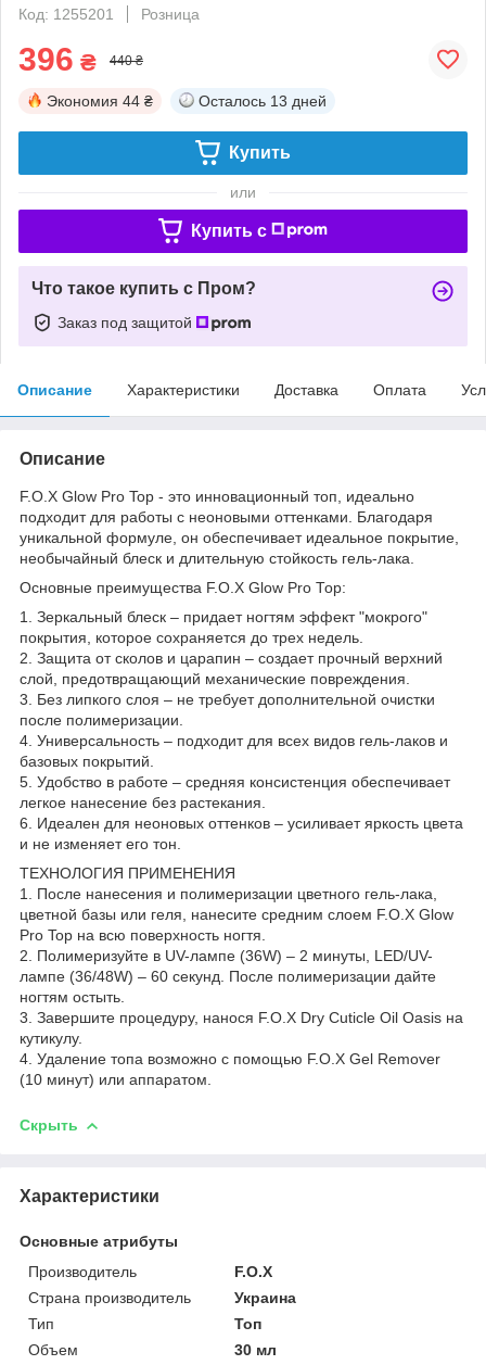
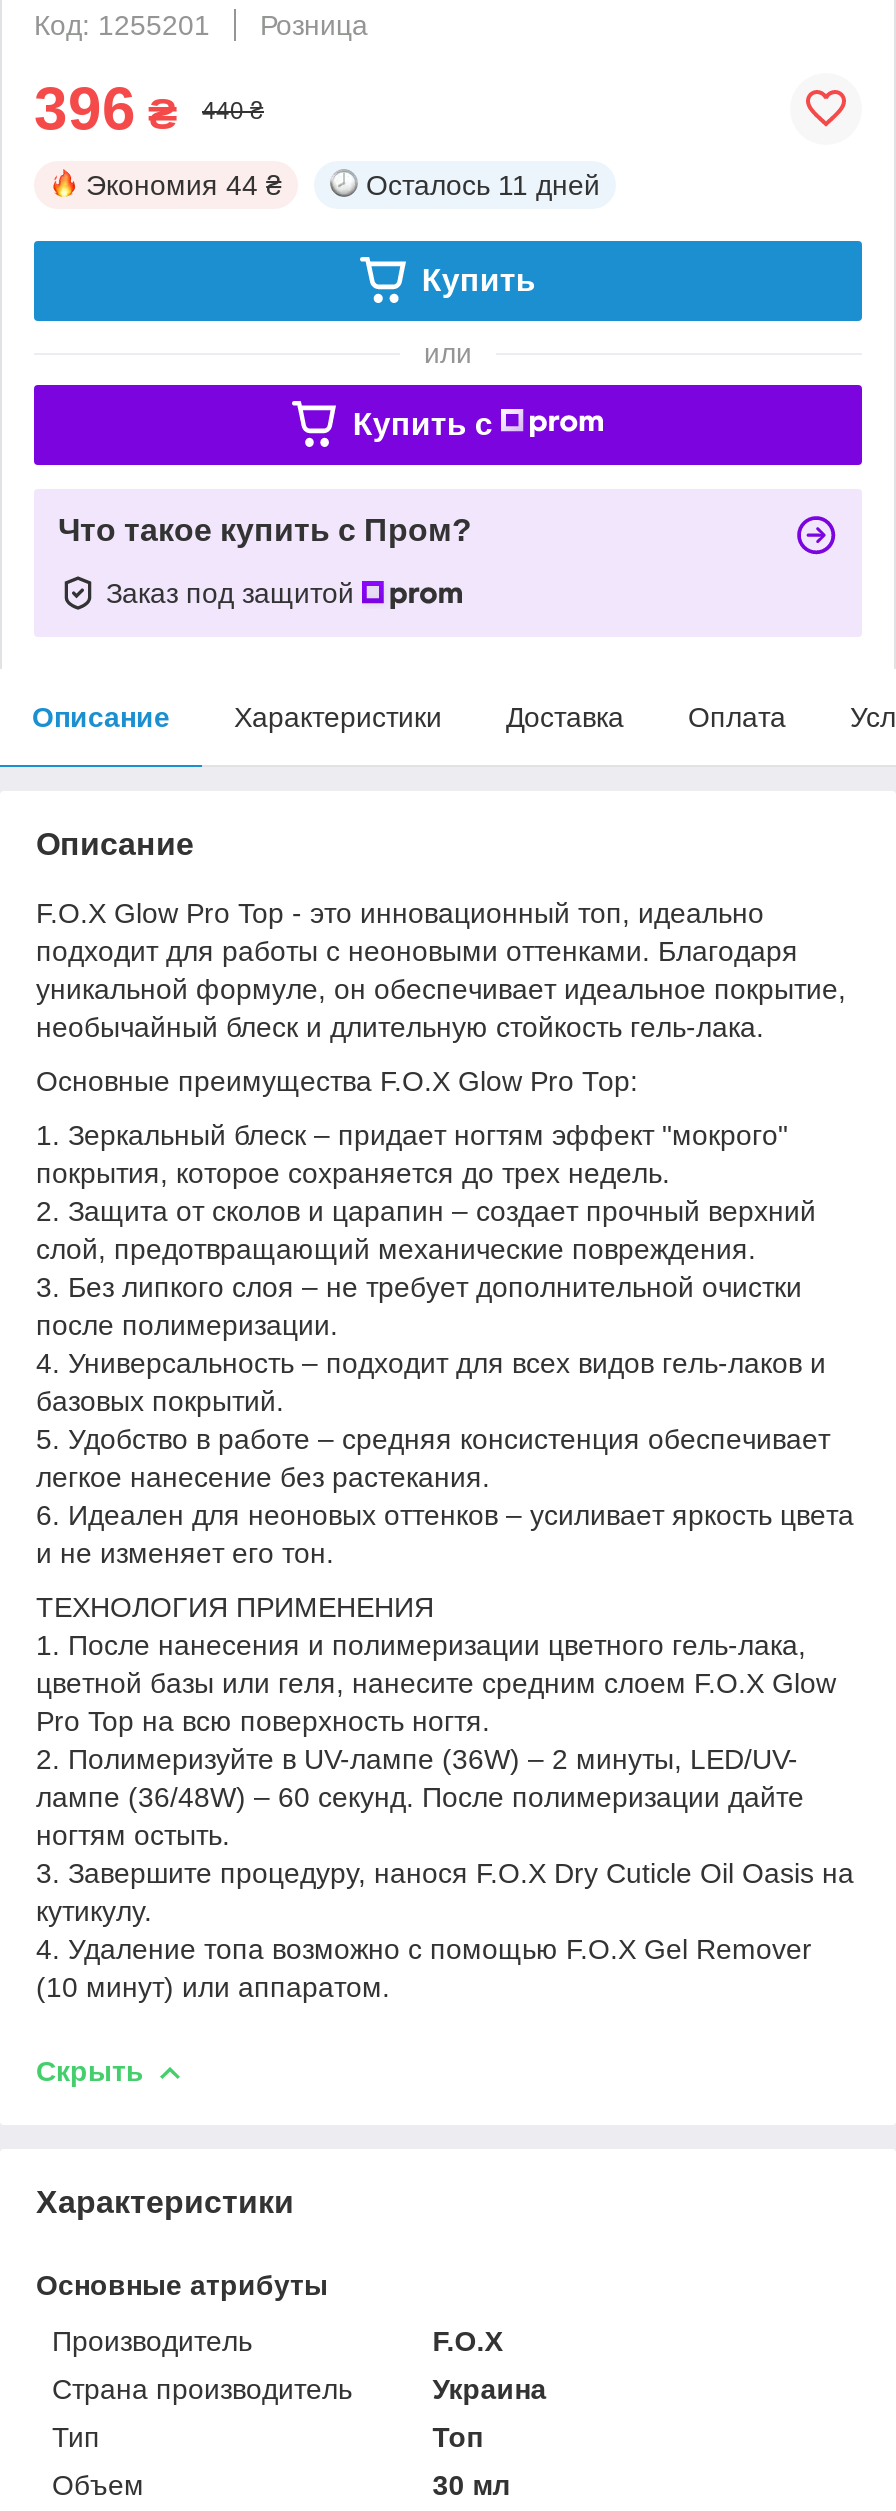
[199,92,327,109] Осталось 13 дней -> [366,169,600,201] Осталось 11 дней

